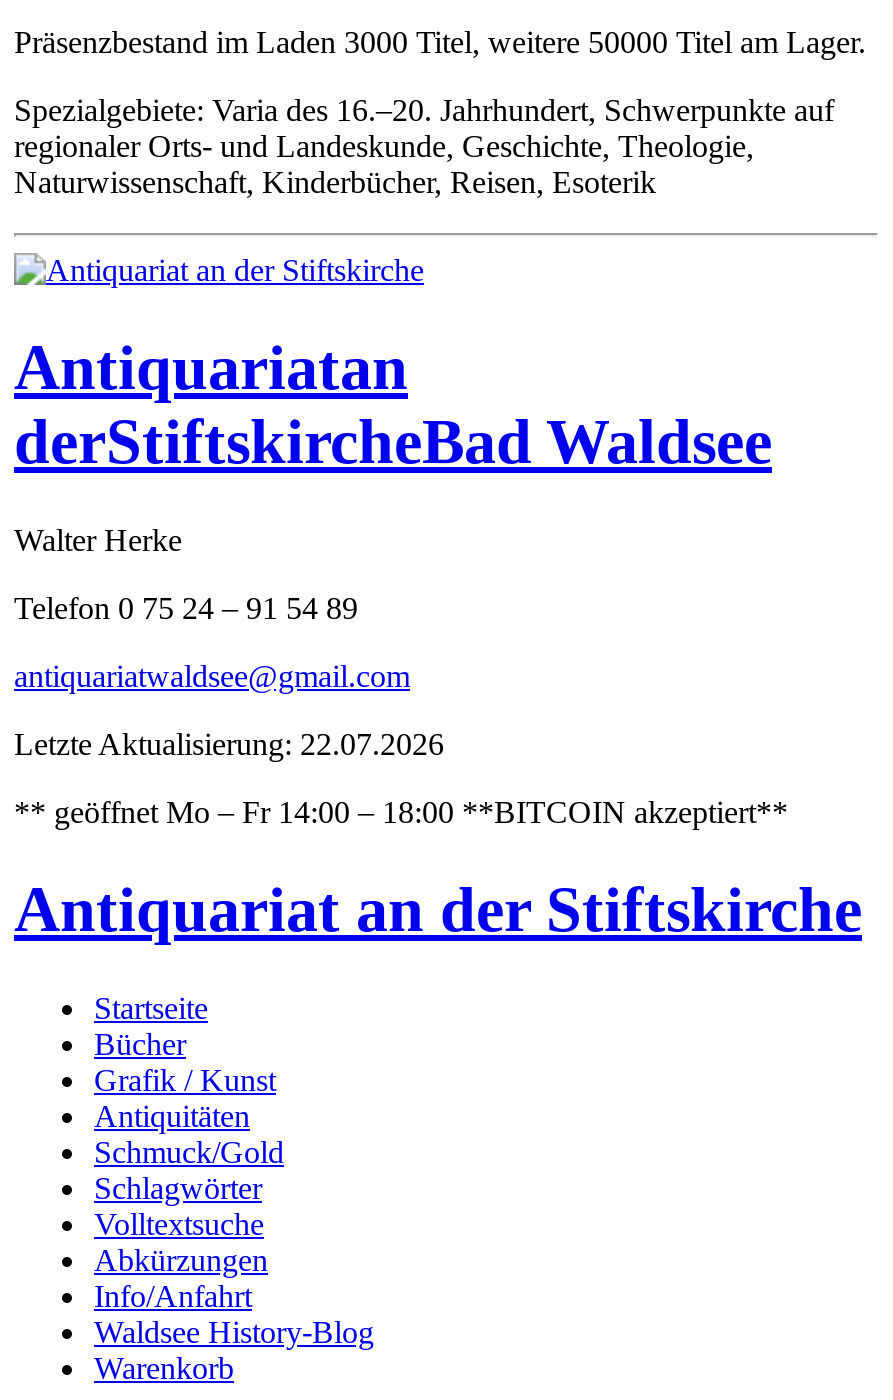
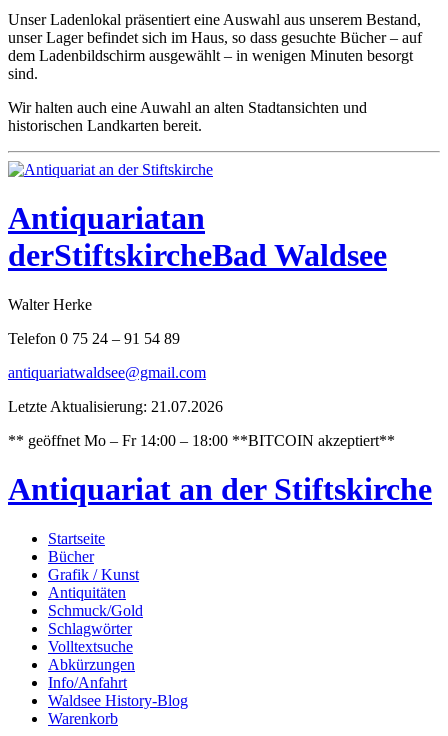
[14,25,866,59] Präsenzbestand im Laden 3000 Titel, weitere 50000 Titel am Lager. -> [8,11,422,82] Unser Ladenlokal präsentiert eine Auswahl aus unserem Bestand, | unser Lager befindet sich im Haus, so dass gesuchte Bücher – auf | dem Ladenbildschirm ausgewählt – in wenigen Minuten besorgt | sind.
[14,93,834,199] Spezialgebiete: Varia des 16.–20. Jahrhundert, Schwerpunkte auf | regionaler Orts- und Landeskunde, Geschichte, Theologie, | Naturwissenschaft, Kinderbücher, Reisen, Esoterik -> [8,99,367,134] Wir halten auch eine Auwahl an alten Stadtansichten und | historischen Landkarten bereit.
[14,727,444,761] Letzte Aktualisierung: 22.07.2026 -> [8,398,223,415] Letzte Aktualisierung: 21.07.2026

